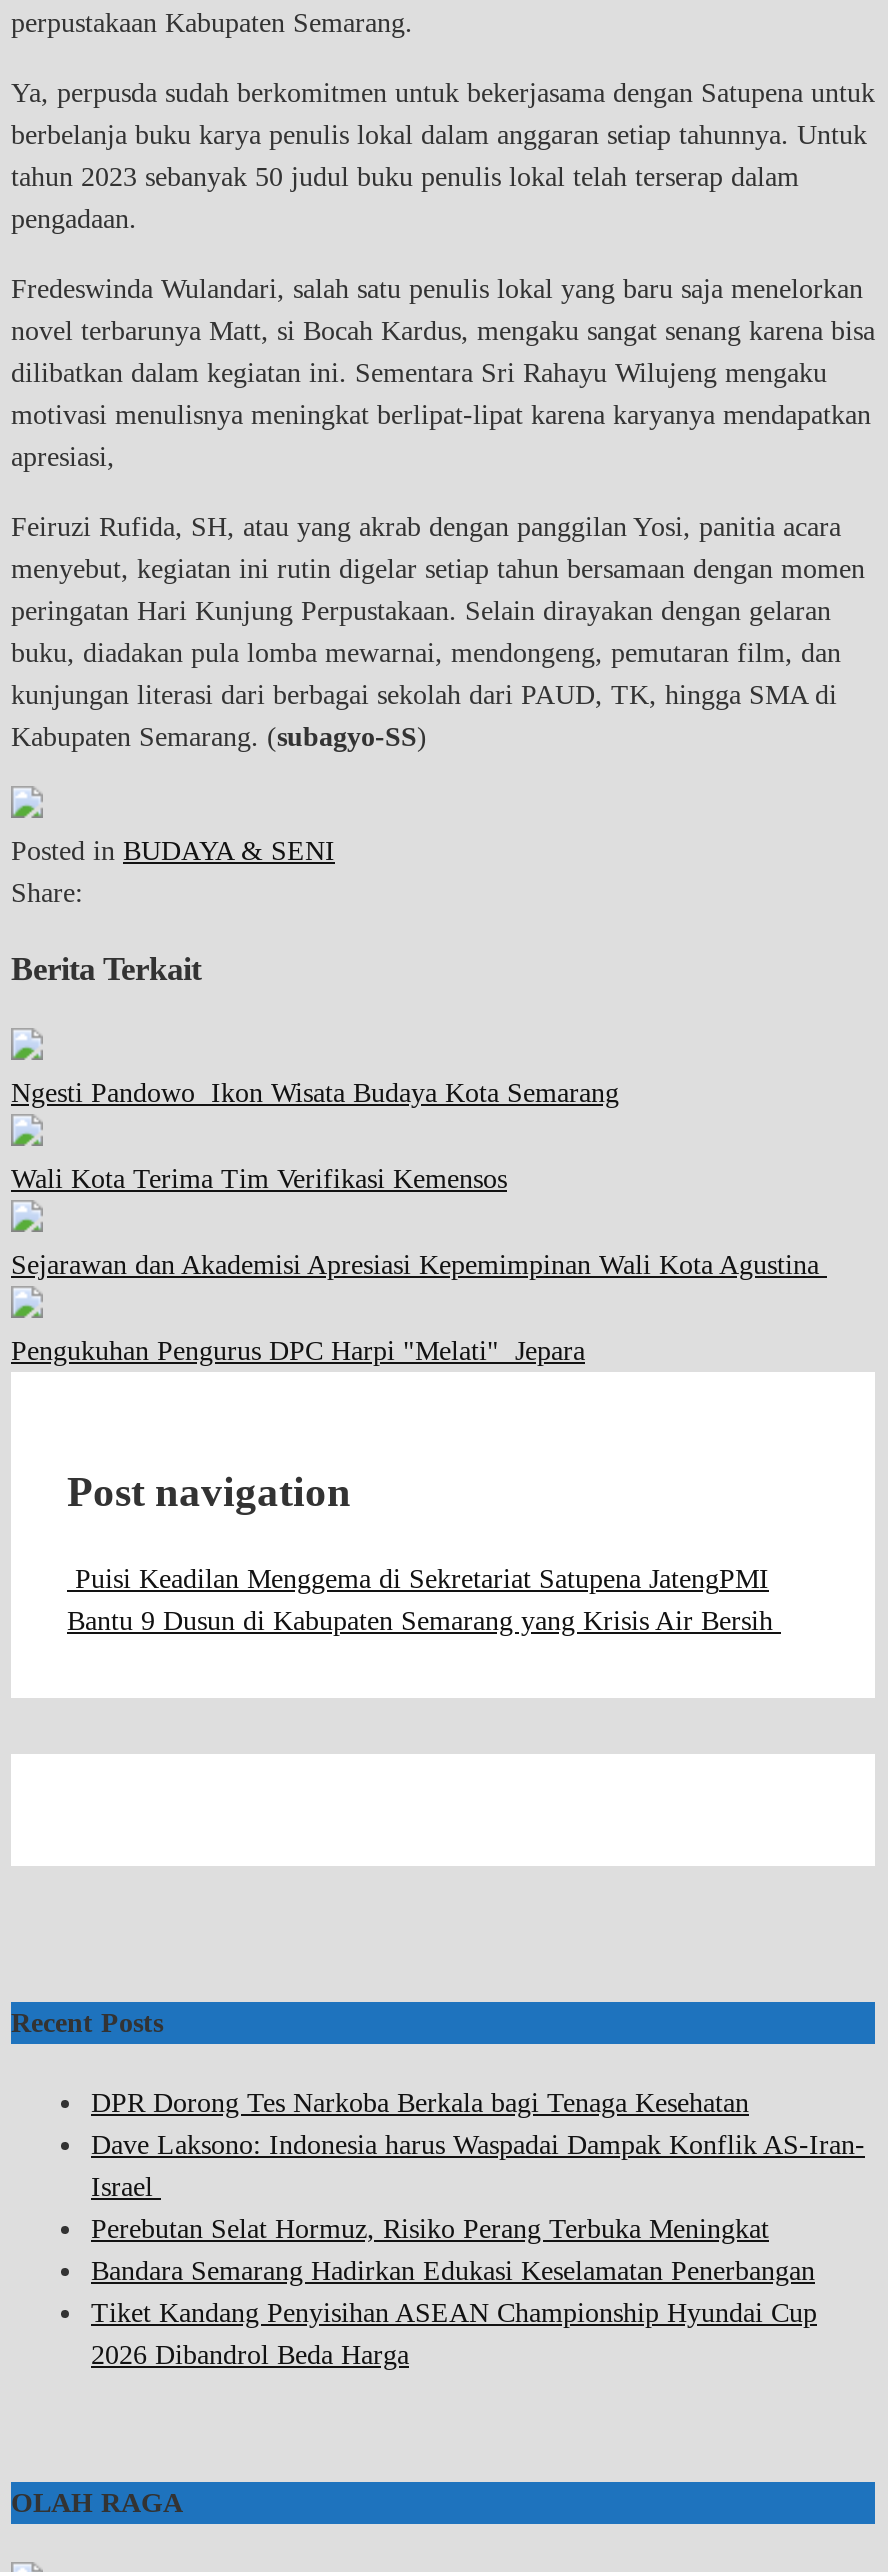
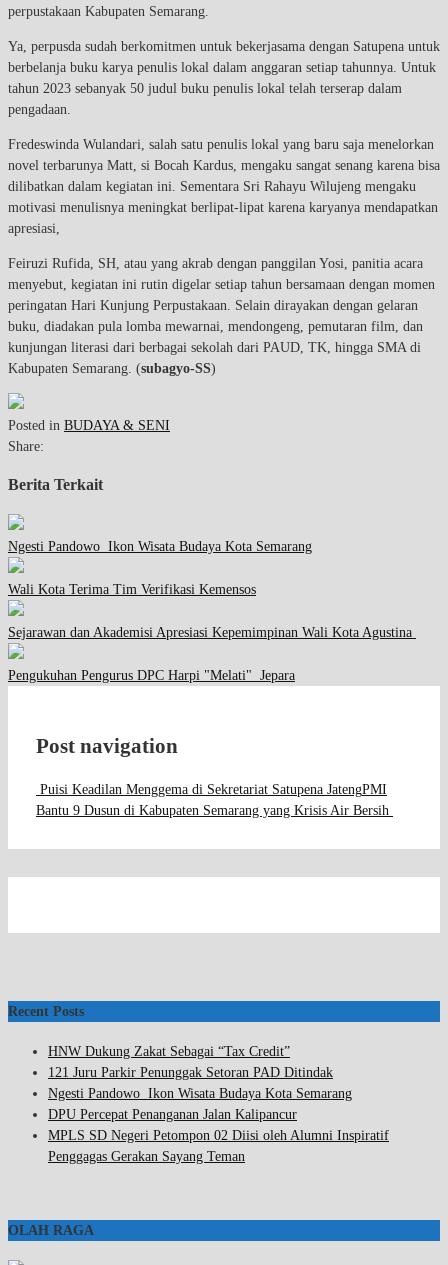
[91,2087,865,2369] DPR Dorong Tes Narkoba Berkala bagi Tenaga Kesehatan | Dave Laksono: Indonesia harus Waspadai Dampak Konflik AS-Iran- | Israel | Perebutan Selat Hormuz, Risiko Perang Terbuka Meningkat | Bandara Semarang Hadirkan Edukasi Keselamatan Penerbangan | Tiket Kandang Penyisihan ASEAN Championship Hyundai Cup | 2026 Dibandrol Beda Harga -> [48,1044,389,1164] HNW Dukung Zakat Sebagai “Tax Credit” | 121 Juru Parkir Penunggak Setoran PAD Ditindak | Ngesti Pandowo Ikon Wisata Budaya Kota Semarang | DPU Percepat Penanganan Jalan Kalipancur | MPLS SD Negeri Petompon 02 Diisi oleh Alumni Inspiratif | Penggagas Gerakan Sayang Teman

